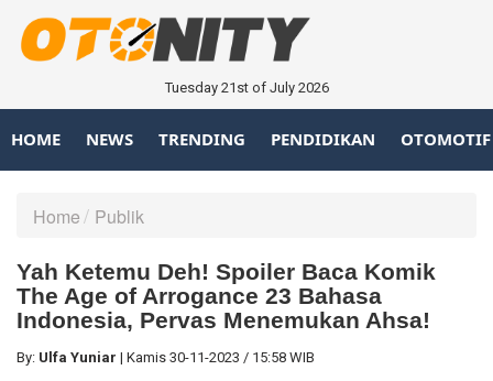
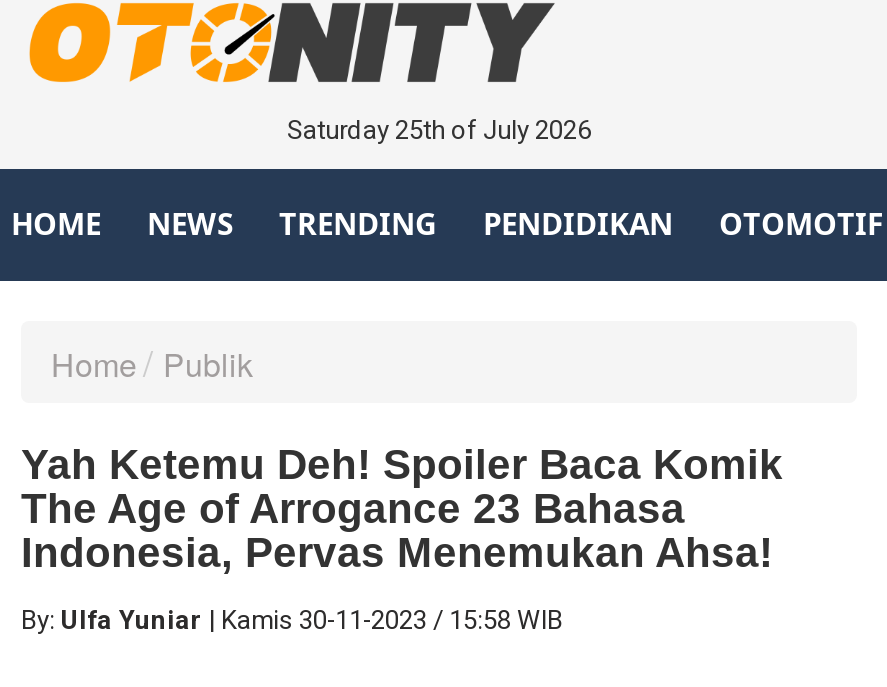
[165,79,328,96] Tuesday 21st of July 2026 -> [287,115,591,145] Saturday 25th of July 2026

